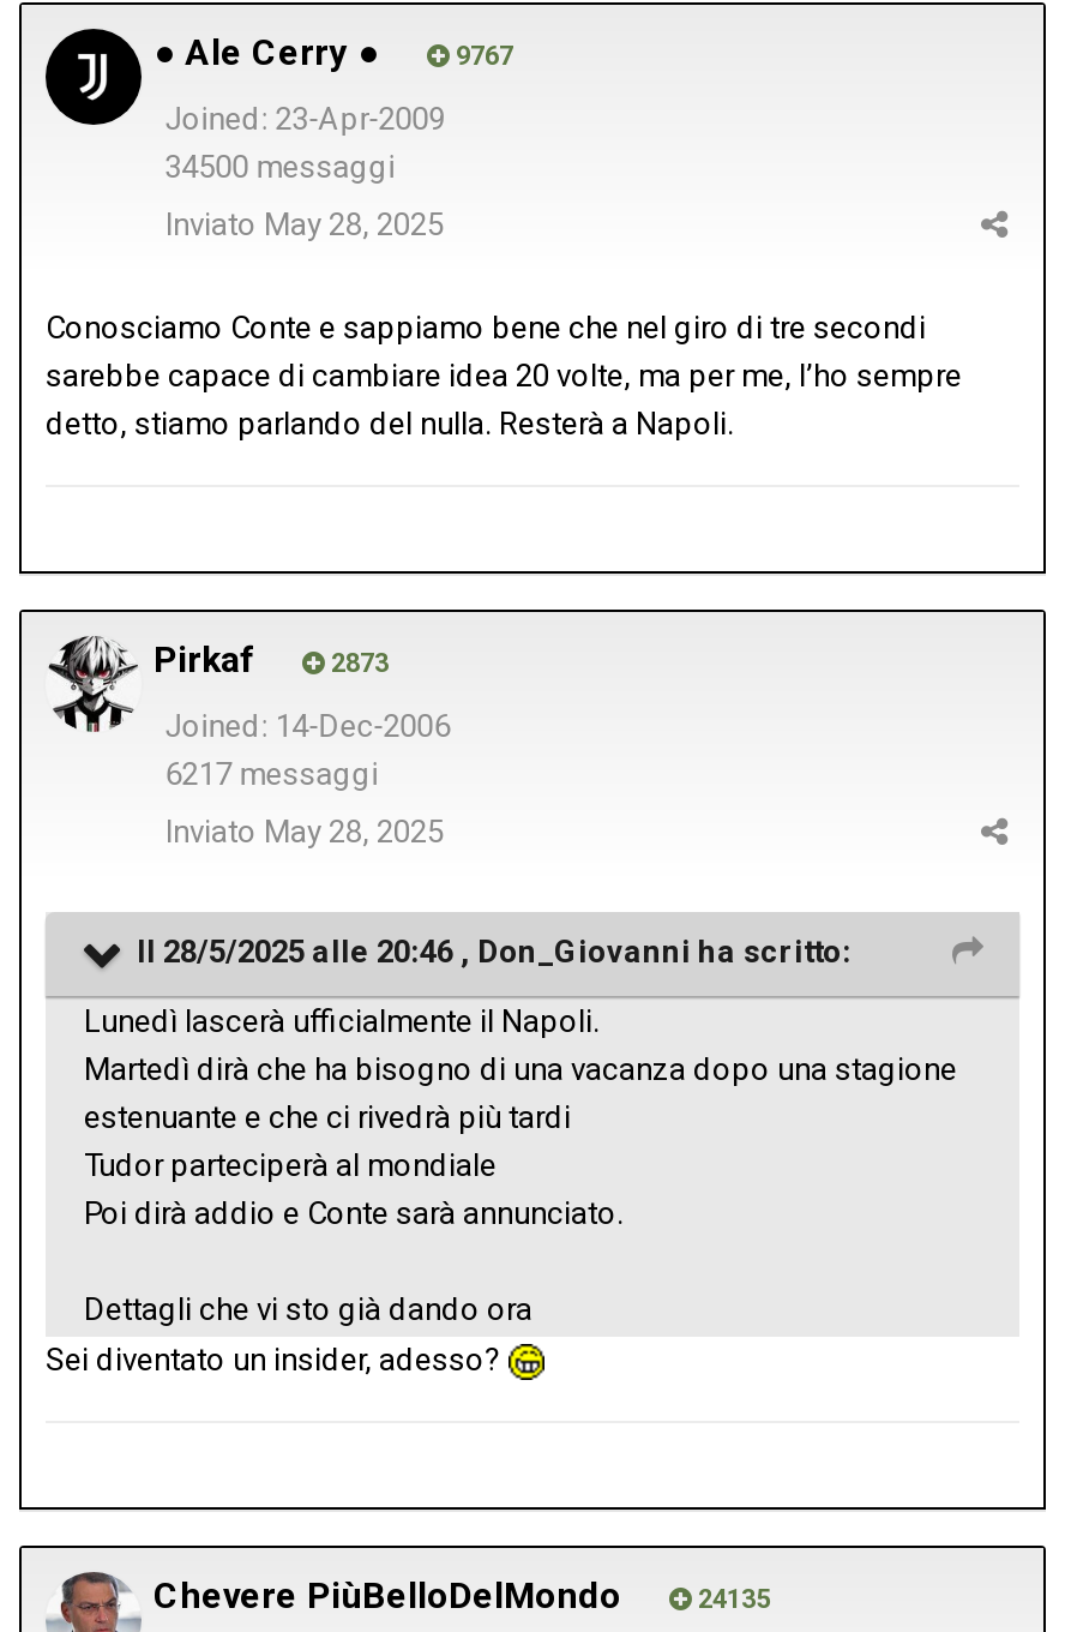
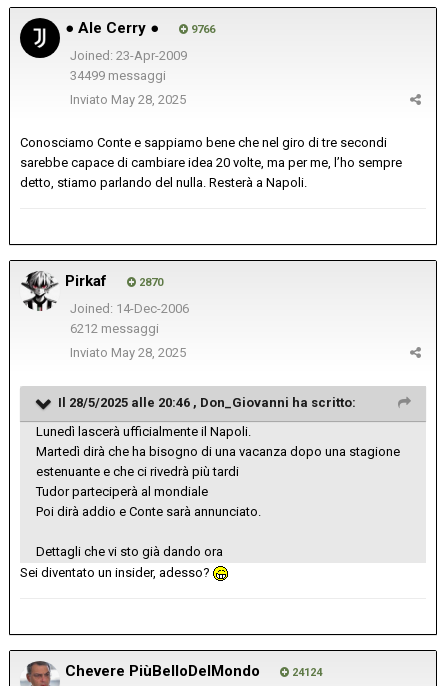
[449,40,513,72] 9767 -> [188,23,215,36] 9766
[165,149,395,185] 34500 messaggi -> [70,68,166,83] 34499 messaggi
[324,648,389,679] 2873 -> [136,276,163,289] 2870
[165,756,379,792] 6217 messaggi -> [70,321,159,336] 6212 messaggi
[691,1584,770,1615] 24135 -> [289,666,322,679] 24124

